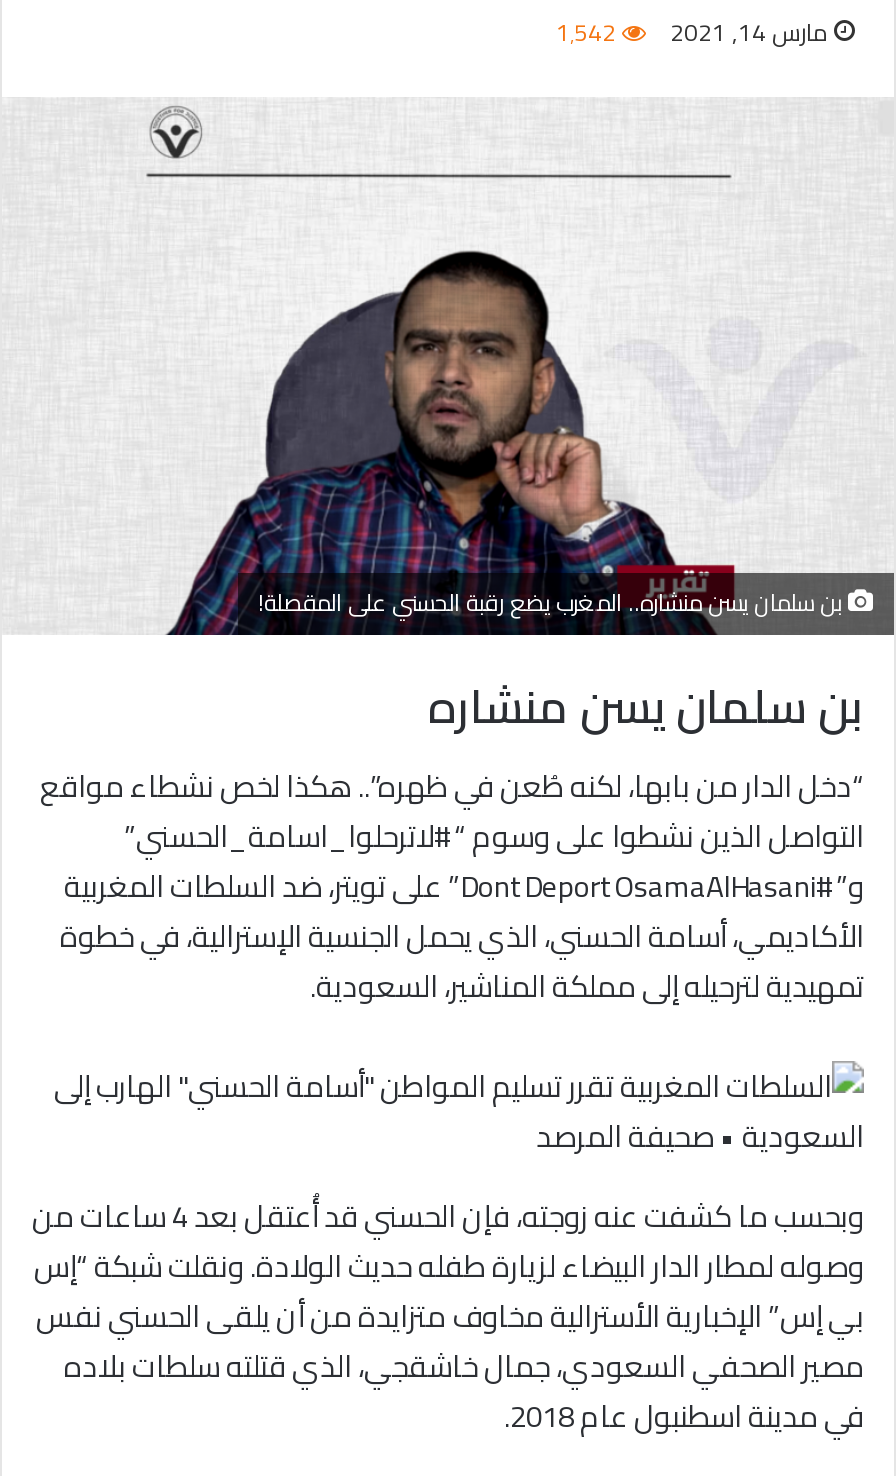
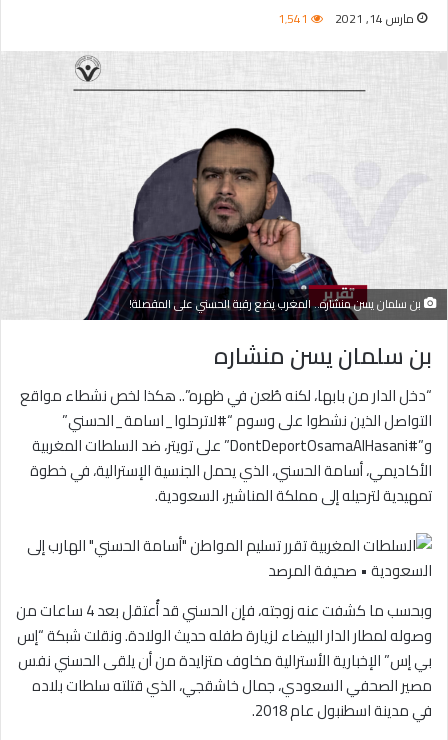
[556,9,616,55] 1٬542 -> [278,7,308,30] 1٬541

